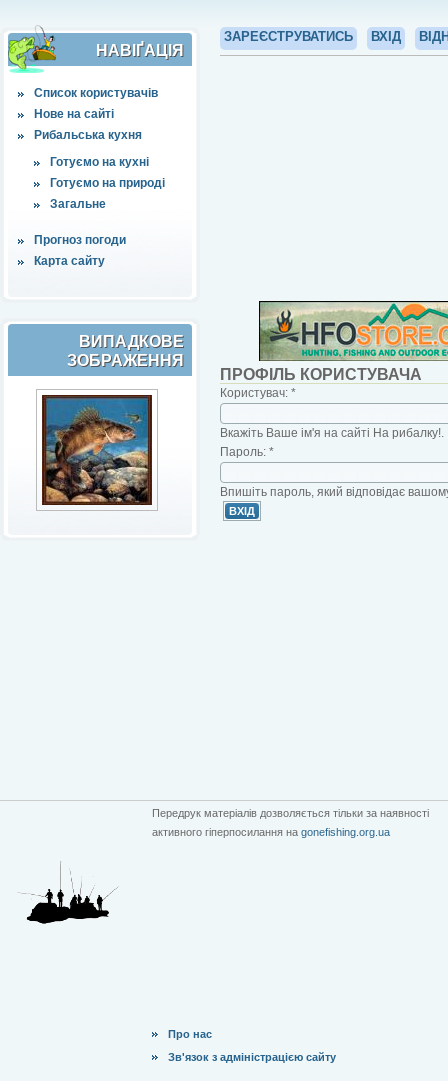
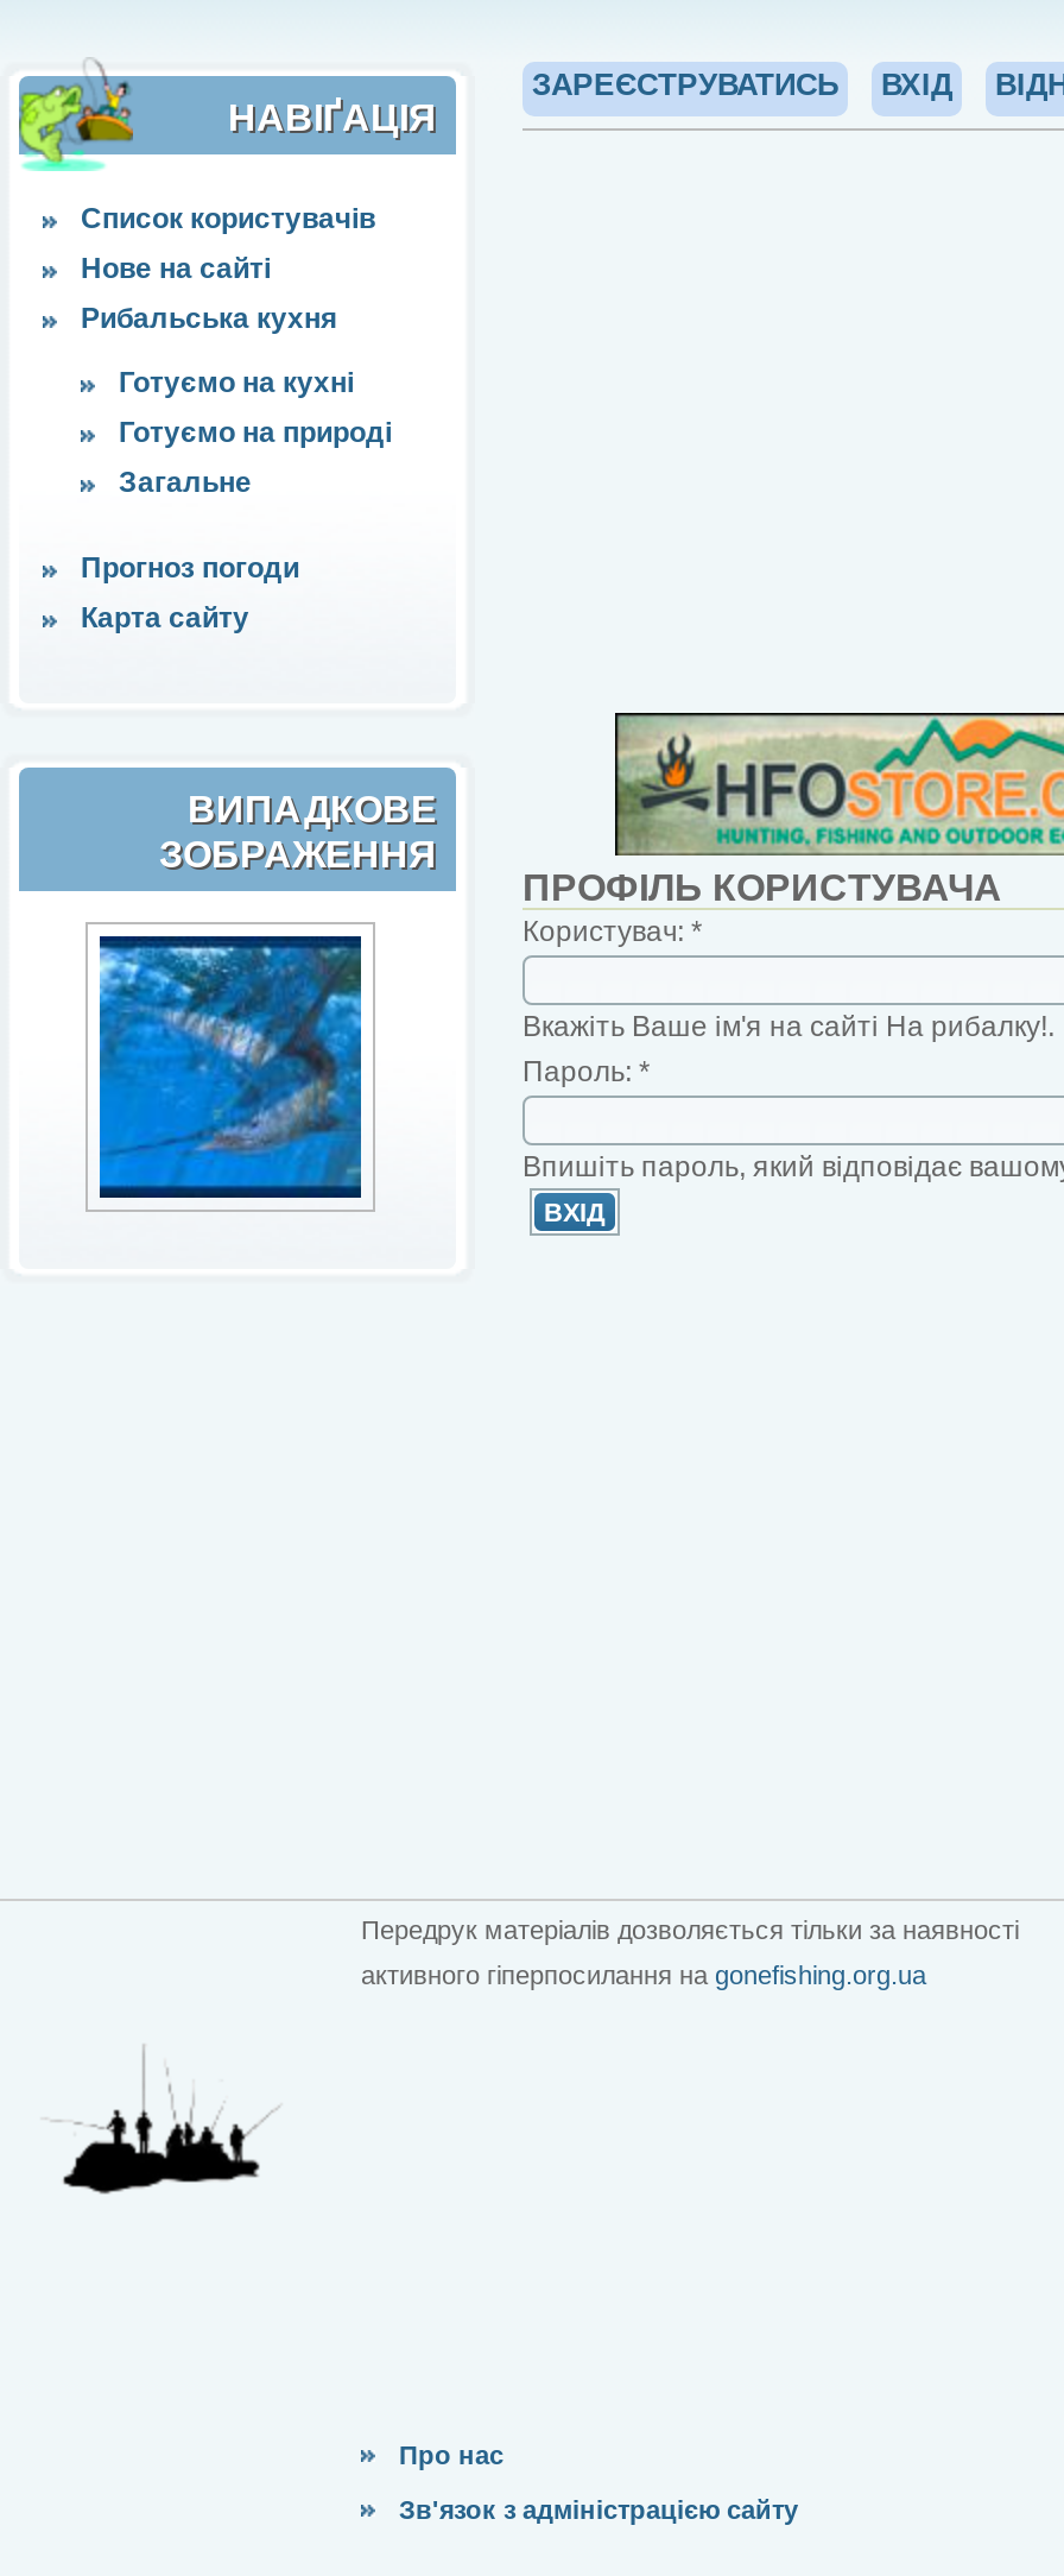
[41,394,153,505] [image] -> [97,936,363,1198] [image]

